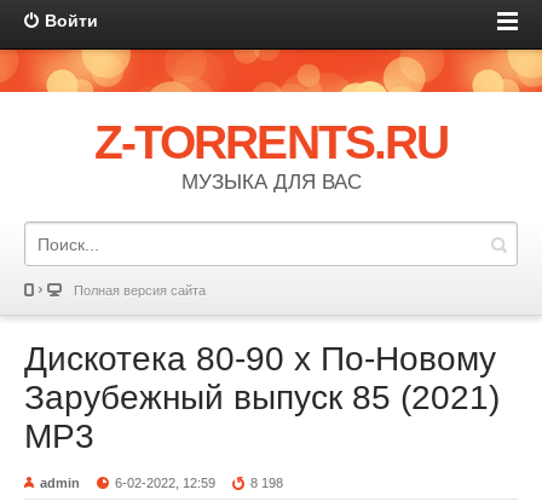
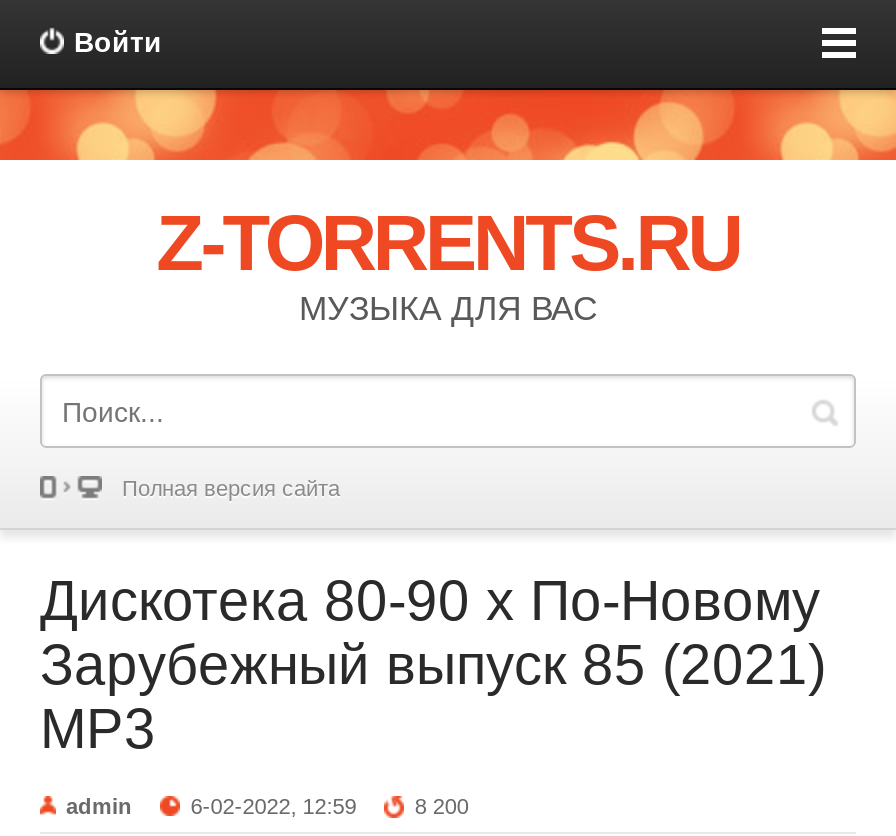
[251,476,284,490] 8 198 -> [415,794,469,818] 8 200

